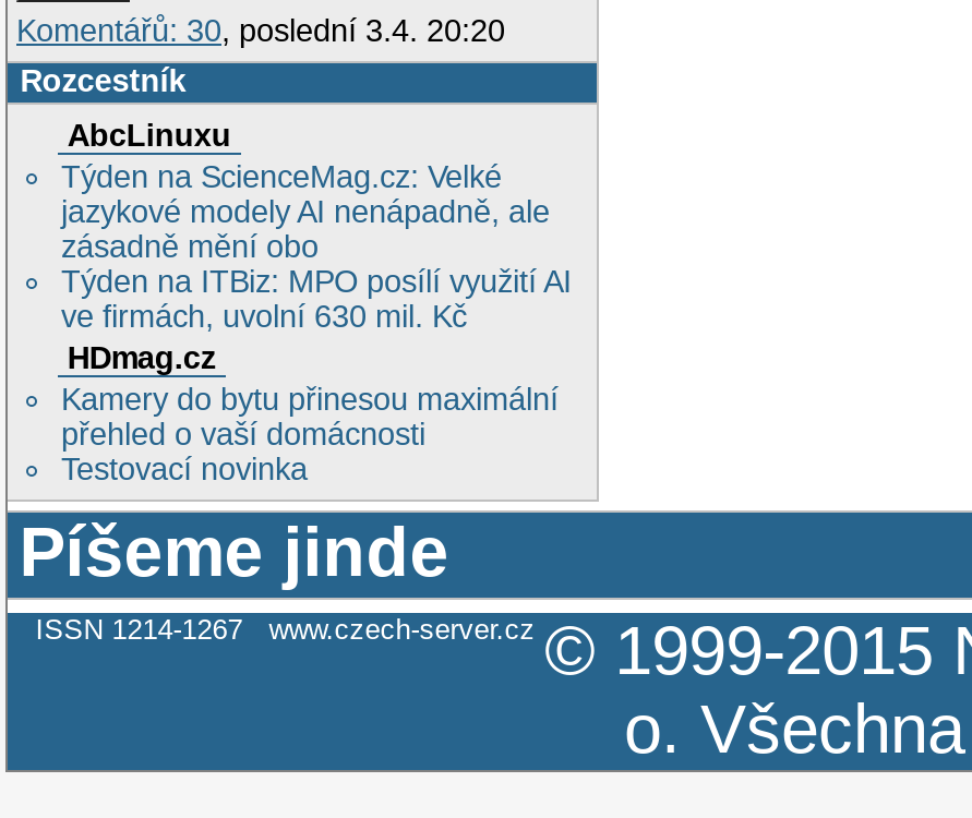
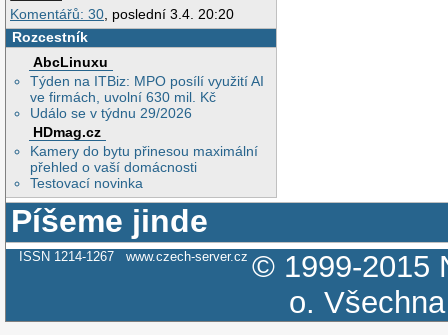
[61,159,550,264] Týden na ScienceMag.cz: Velké | jazykové modely AI nenápadně, ale | zásadně mění obo -> none
moved [61,264,572,333] -> [30,73,264,105]: Týden na ITBiz: MPO posílí využití AI | ve firmách, uvolní 630 mil. Kč
none -> [30,105,192,121] Událo se v týdnu 29/2026

